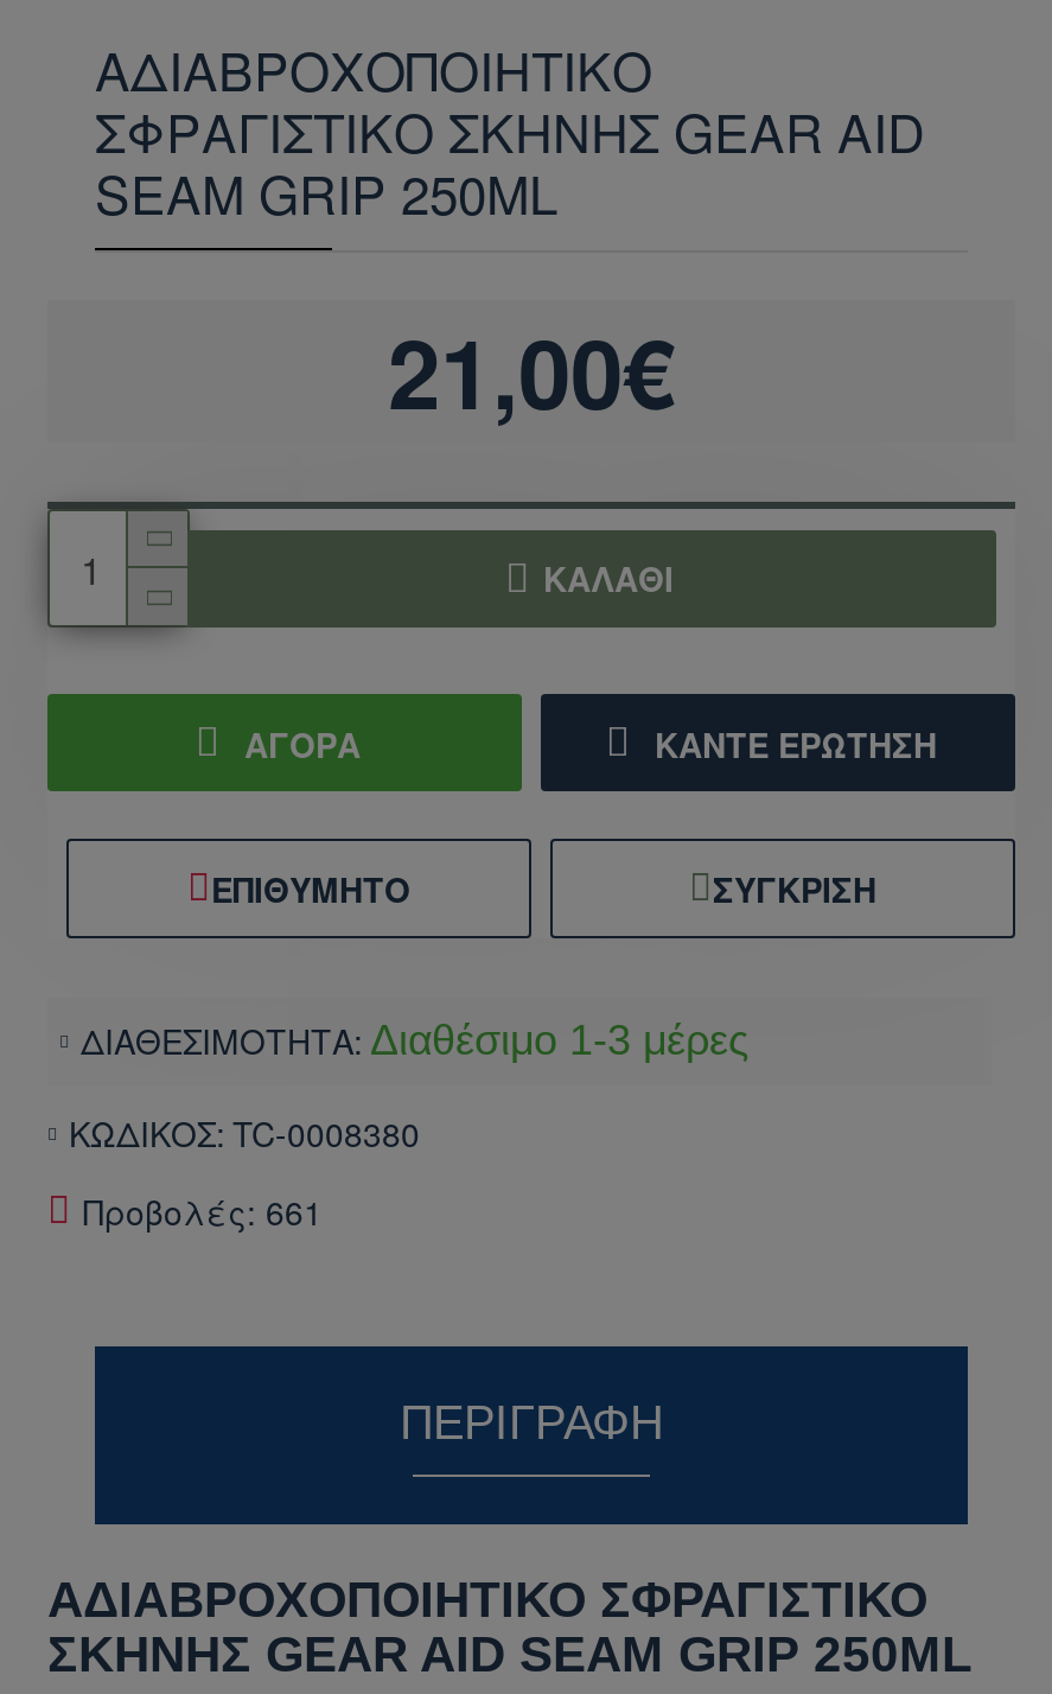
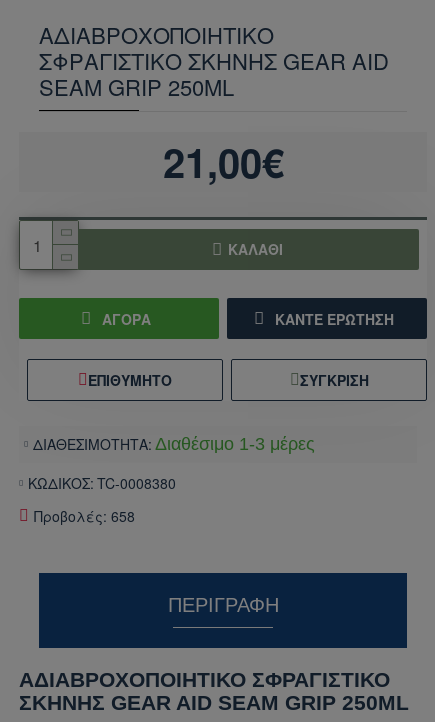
[83,1187,323,1235] Προβολές: 661 -> [34,506,135,526] Προβολές: 658

